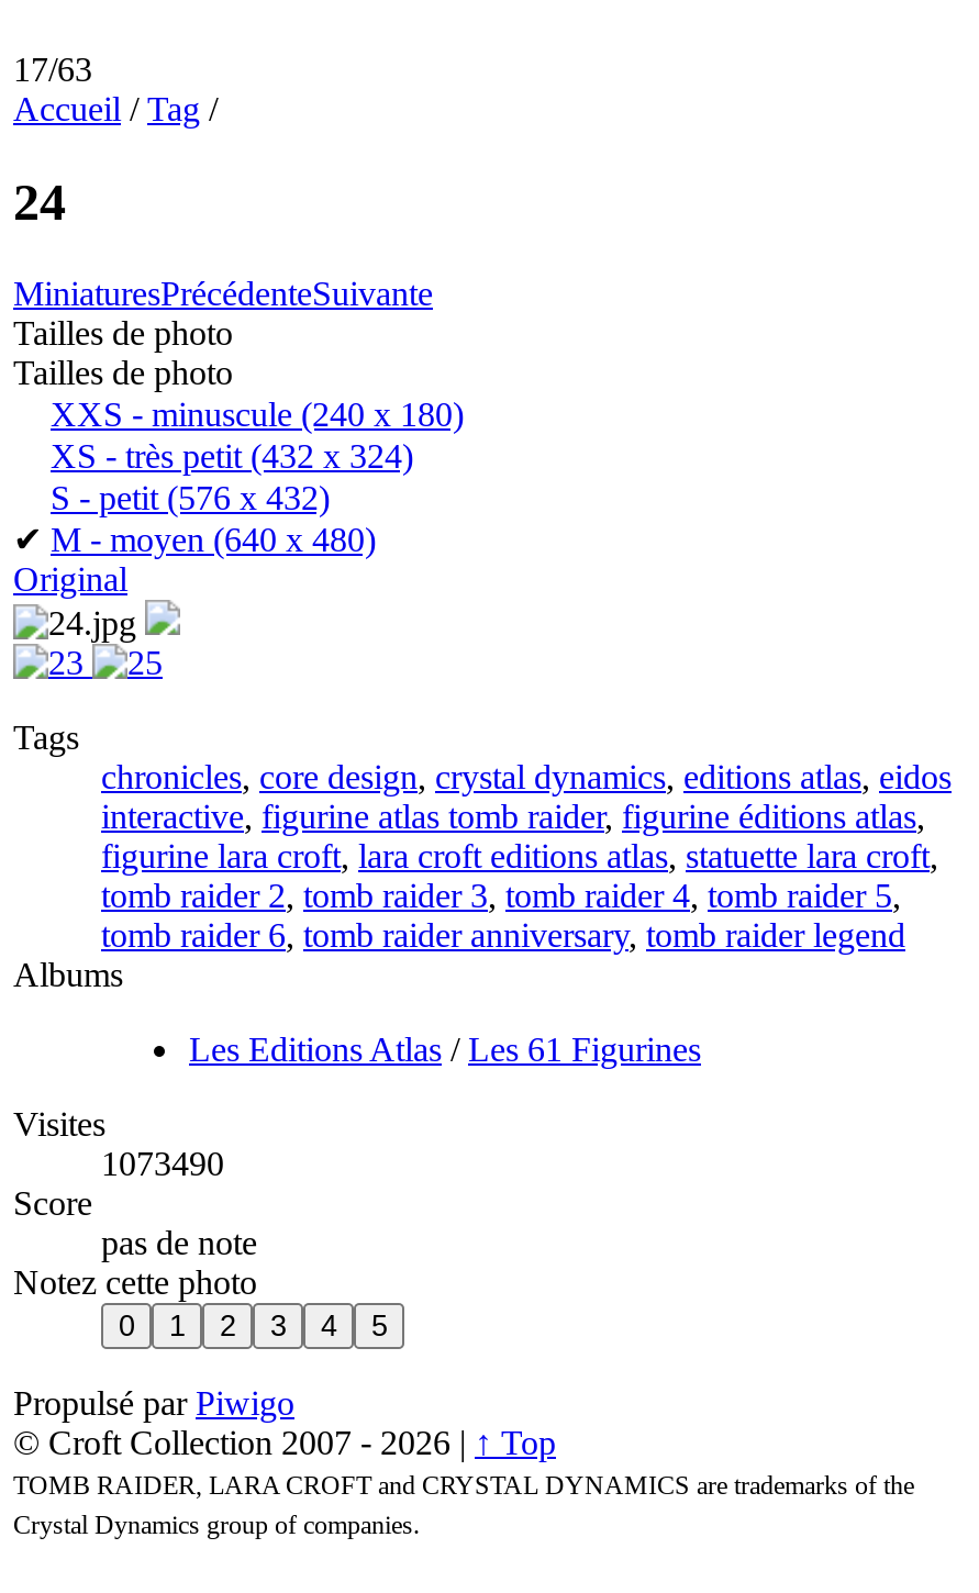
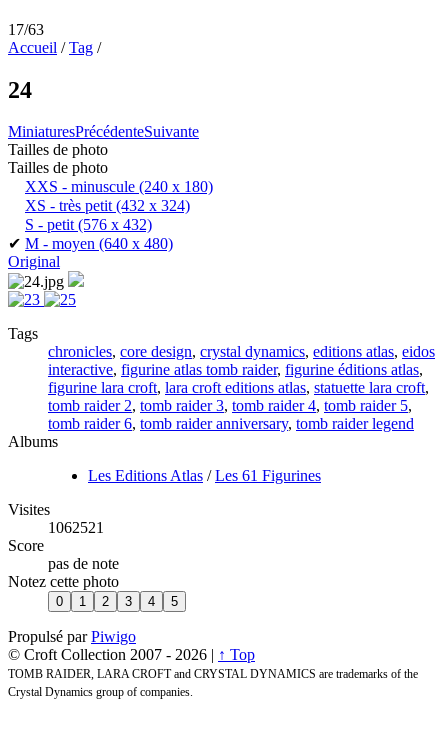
[101,1146,224,1183] 1073490 -> [48,519,104,536] 1062521

